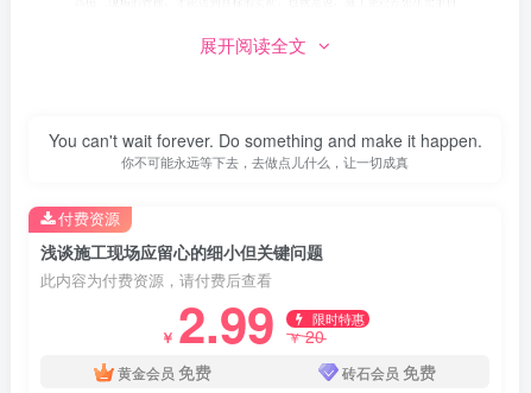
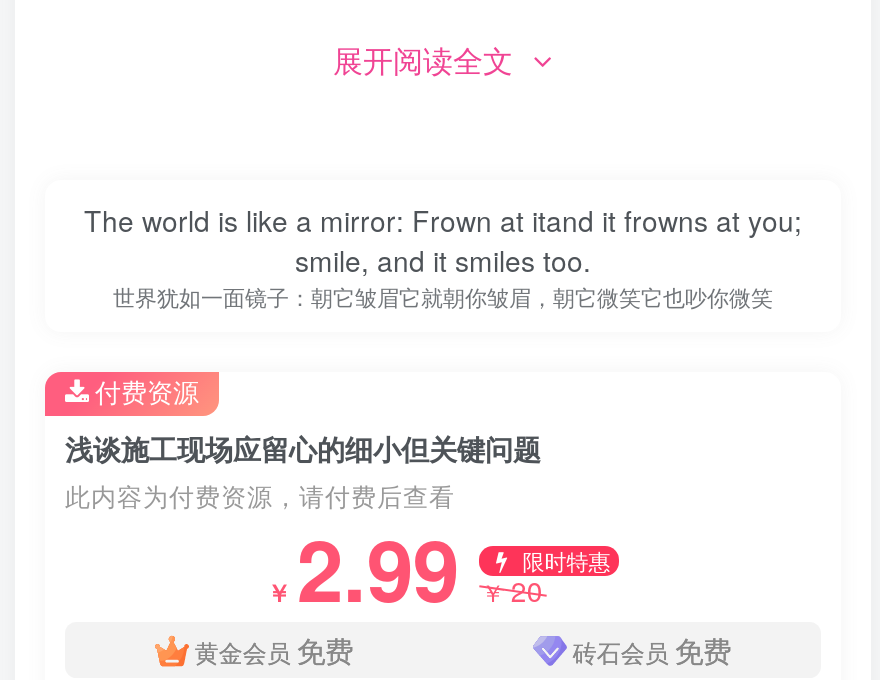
[48,128,482,171] You can't wait forever. Do something and make it happen. | 你不可能永远等下去，去做点儿什么，让一切成真 -> [84,200,802,312] The world is like a mirror: Frown at itand it frowns at you; | smile, and it smiles too. | 世界犹如一面镜子：朝它皱眉它就朝你皱眉，朝它微笑它也吵你微笑

